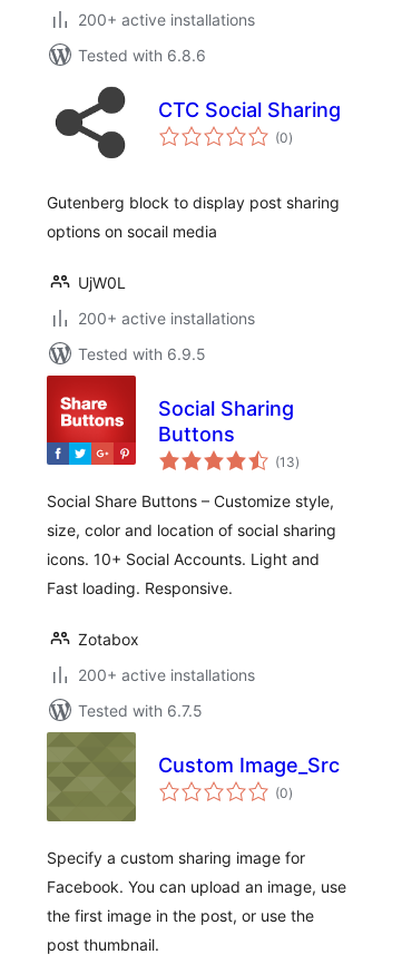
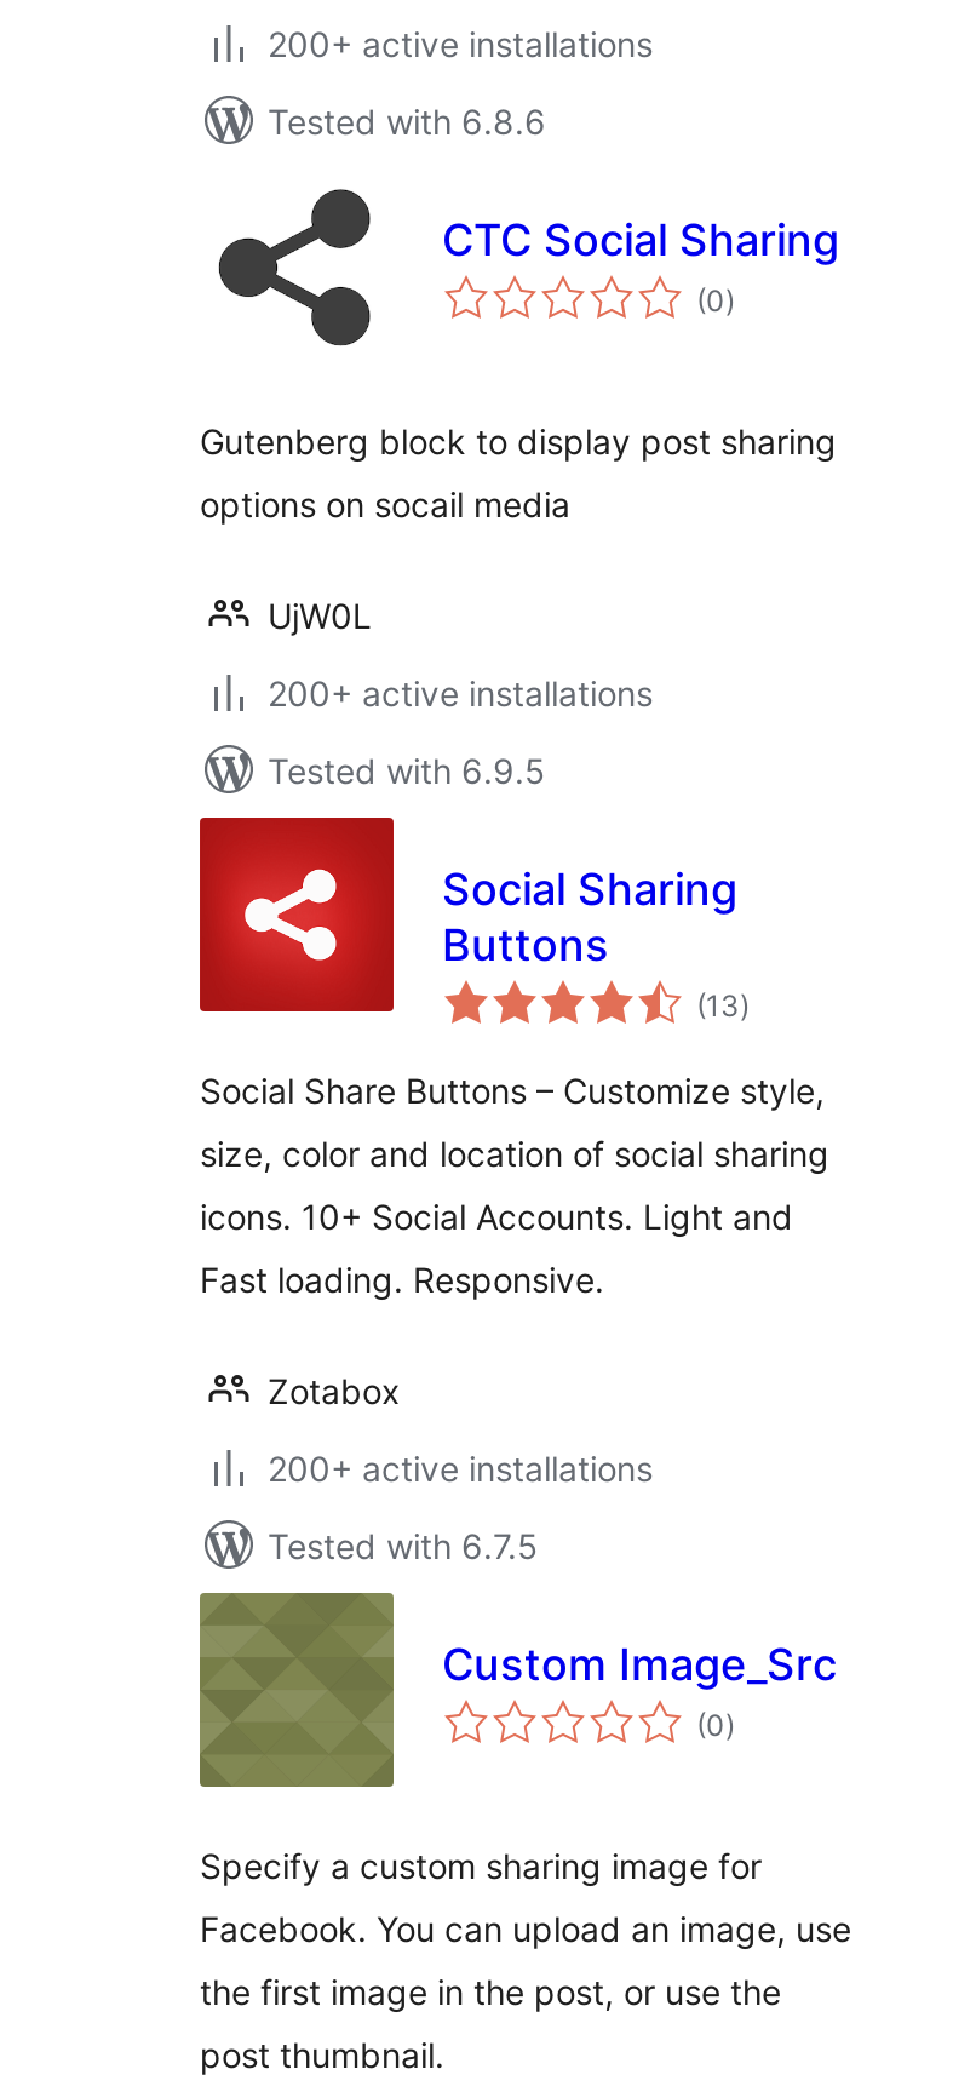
[46,396,135,466] [image] -> [197,864,391,1014] [image]

